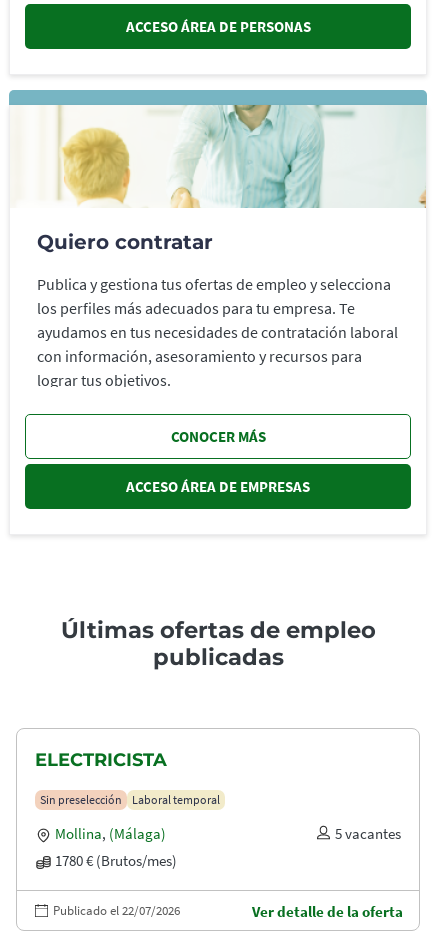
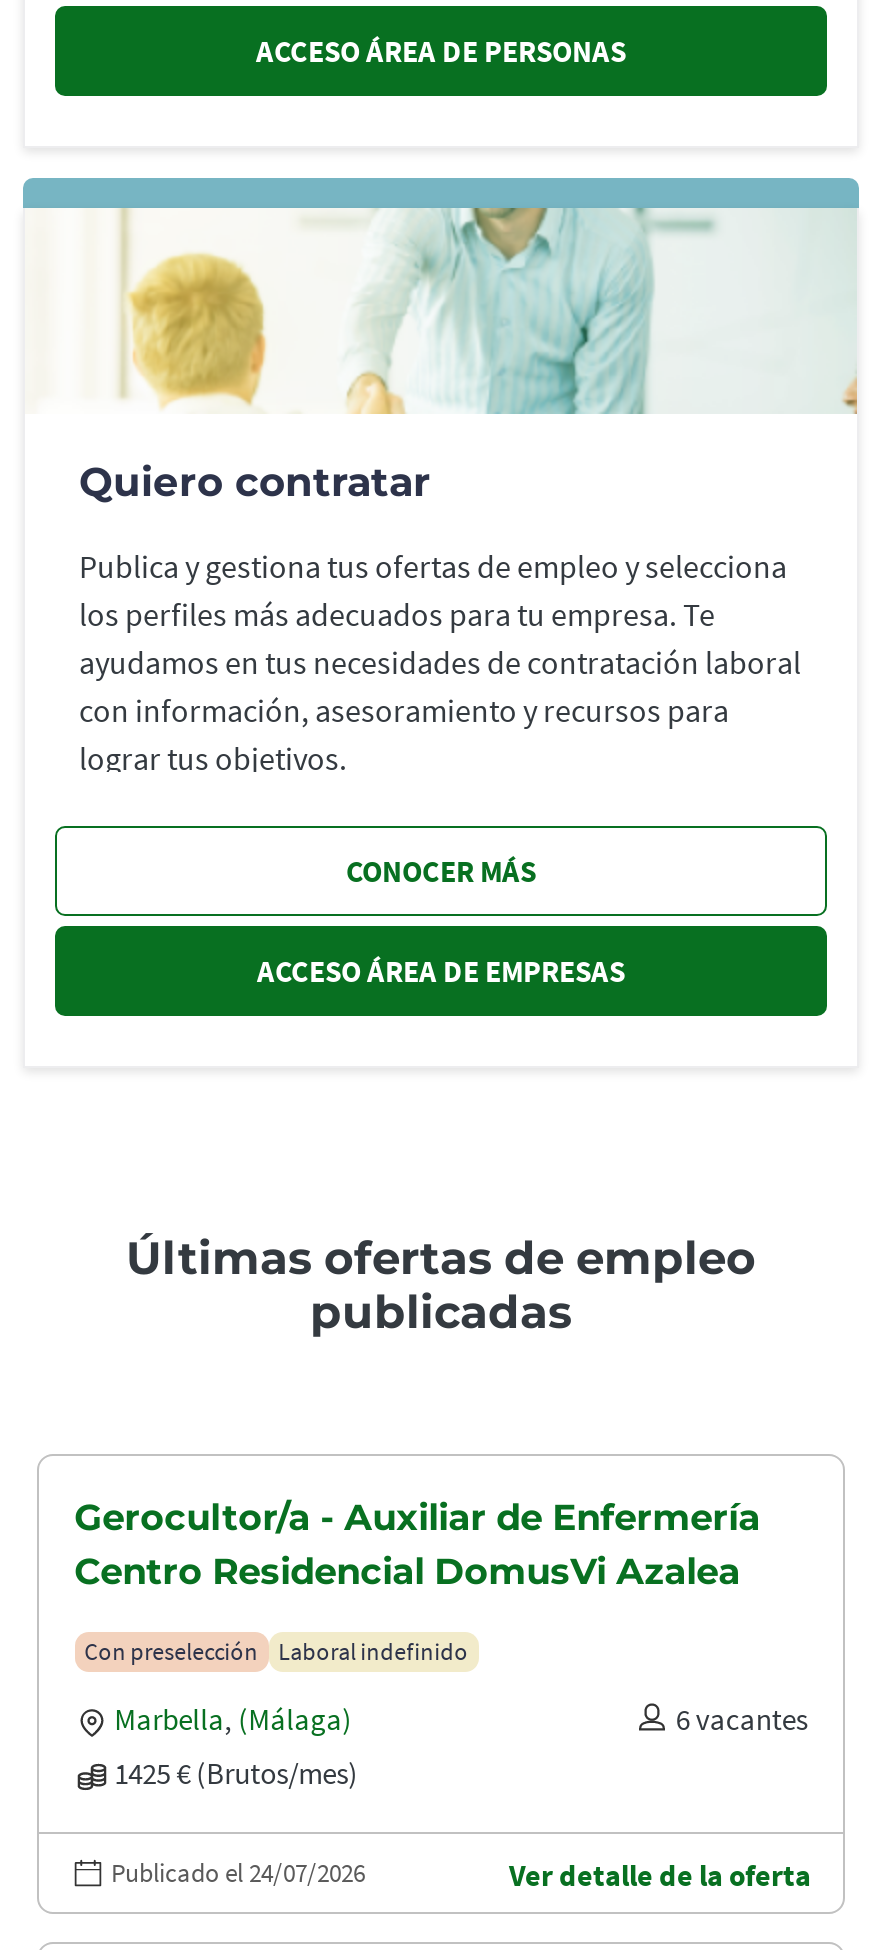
[35,749,167,771] ELECTRICISTA -> [74,1495,760,1593] Gerocultor/a - Auxiliar de Enfermería | Centro Residencial DomusVi Azalea
[40,792,220,807] Sin preselección | Laboral temporal -> [84,1635,468,1665] Con preselección | Laboral indefinido
[55,824,401,870] Mollina, (Málaga) | 5 vacantes | 1780 € (Brutos/mes) -> [114,1699,808,1791] Marbella, (Málaga) | 6 vacantes | 1425 € (Brutos/mes)
[53,902,180,919] Publicado el 22/07/2026 -> [111,1855,365,1889] Publicado el 24/07/2026

